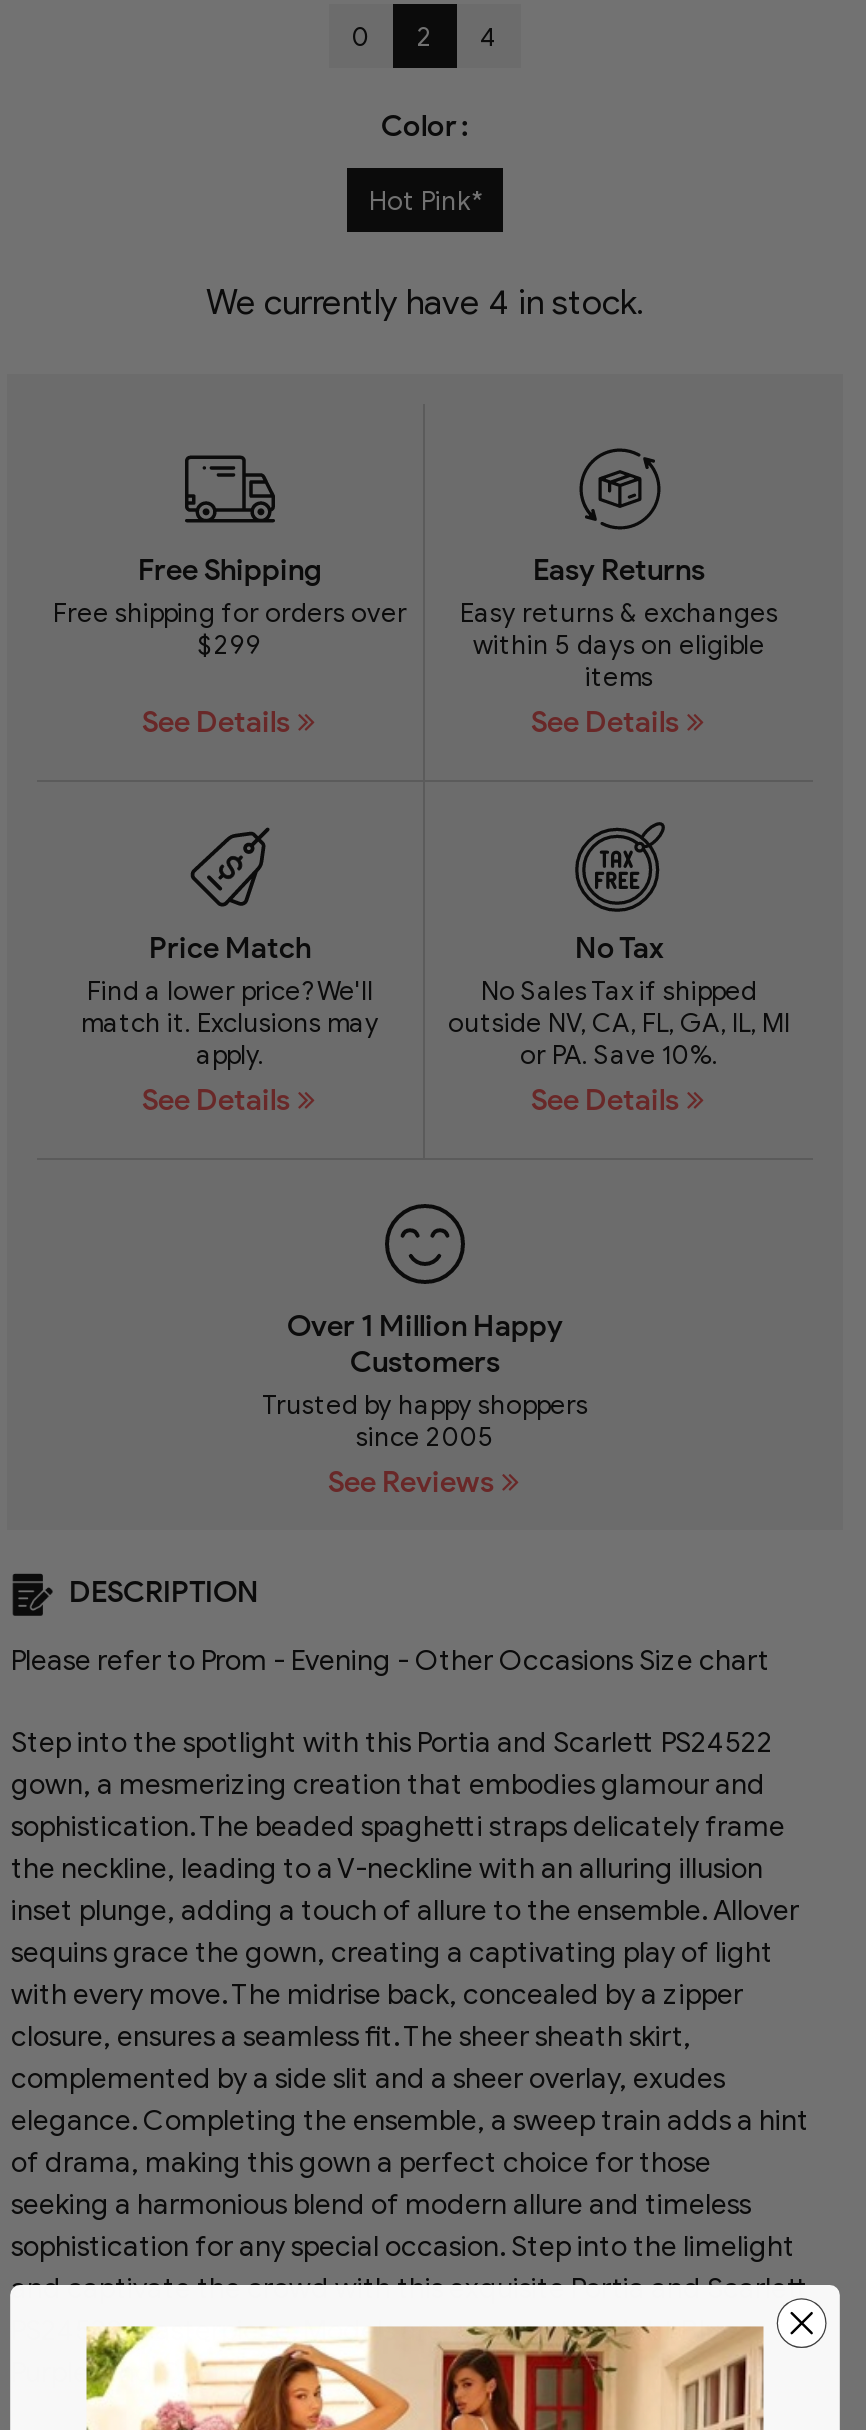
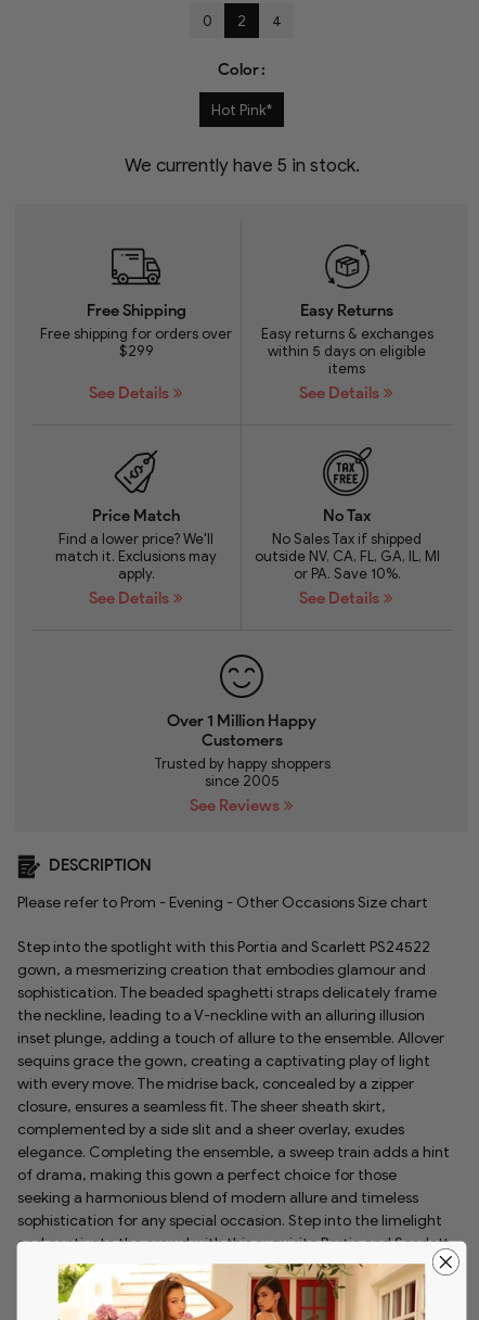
[206,282,644,324] We currently have 4 in stock. -> [124,154,359,177] We currently have 5 in stock.

